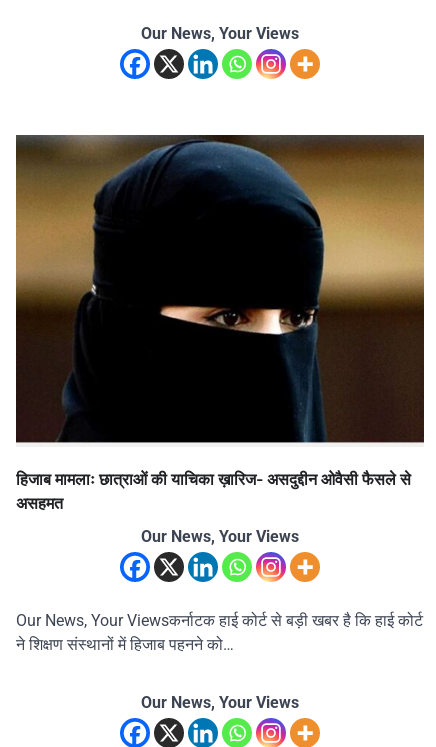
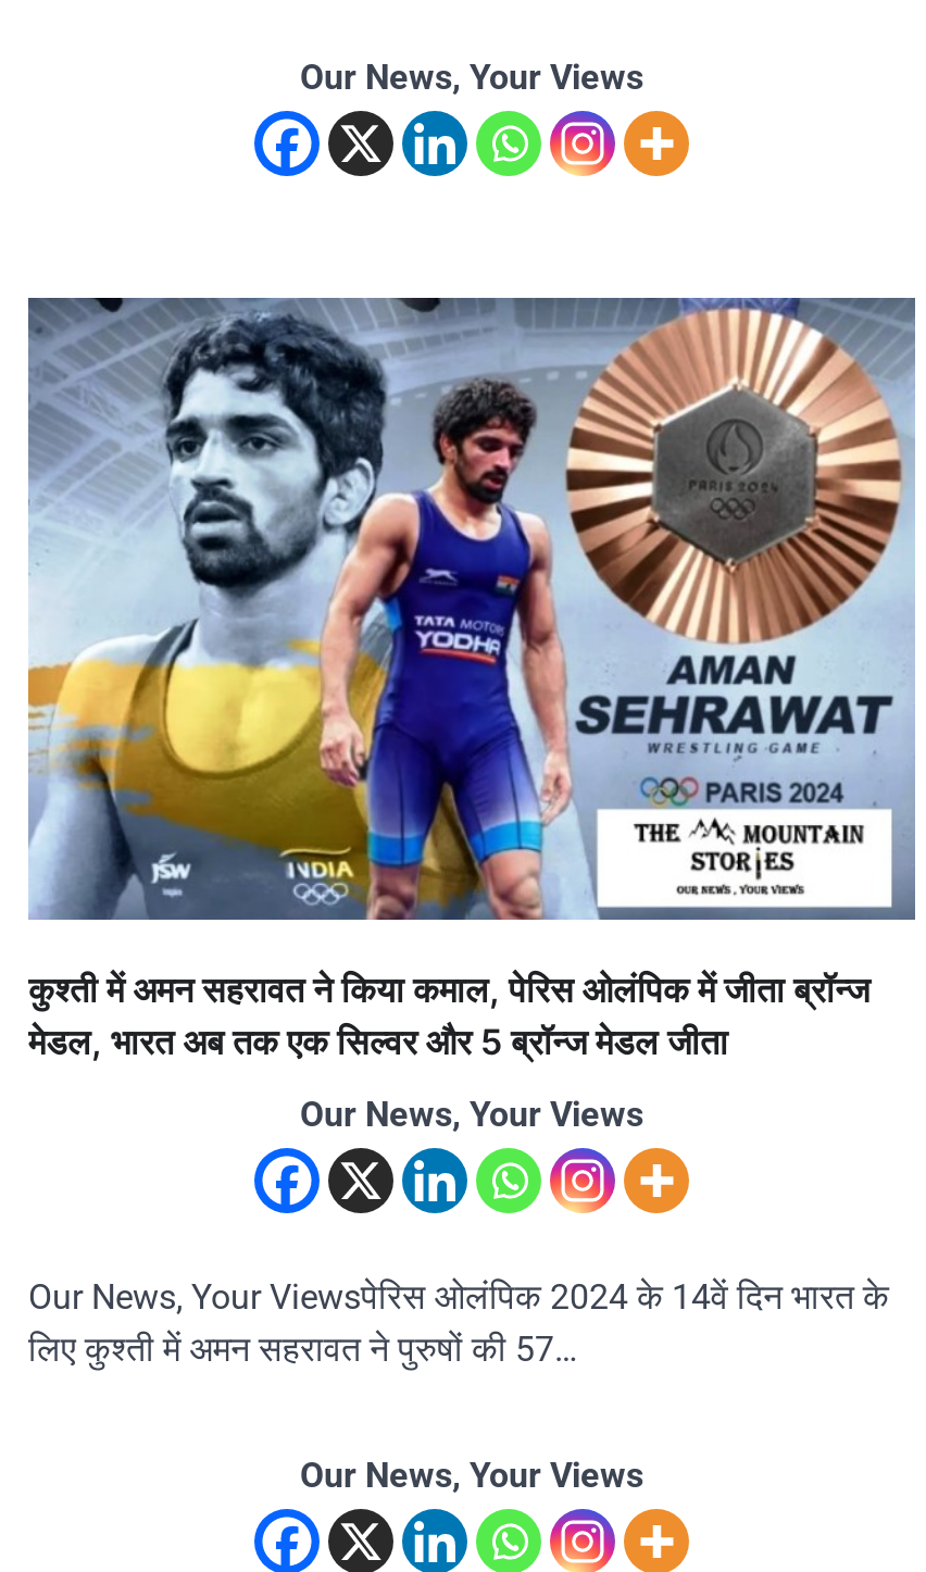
[15,134,425,513] [image] | हिजाब मामलाः छात्राओं की याचिका ख़ारिज- असदुद्दीन ओवैसी फैसले से | असहमत -> [26,297,917,1063] [image] | कुश्ती में अमन सहरावत ने किया कमाल, पेरिस ओलंपिक में जीता ब्रॉन्ज | मेडल, भारत अब तक एक सिल्वर और 5 ब्रॉन्ज मेडल जीता
[16,611,423,654] Our News, Your Viewsकर्नाटक हाई कोर्ट से बड़ी खबर है कि हाई कोर्ट | ने शिक्षण संस्थानों में हिजाब पहनने को… -> [28,1276,889,1369] Our News, Your Viewsपेरिस ओलंपिक 2024 के 14वें दिन भारत के | लिए कुश्ती में अमन सहरावत ने पुरुषों की 57…

